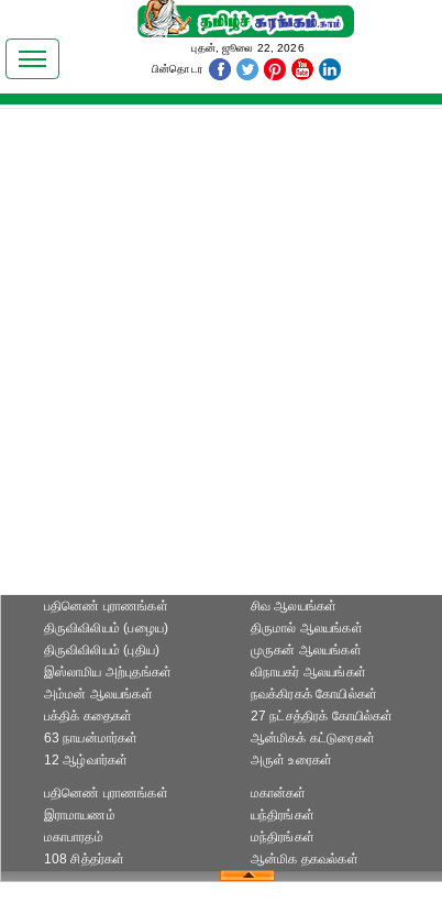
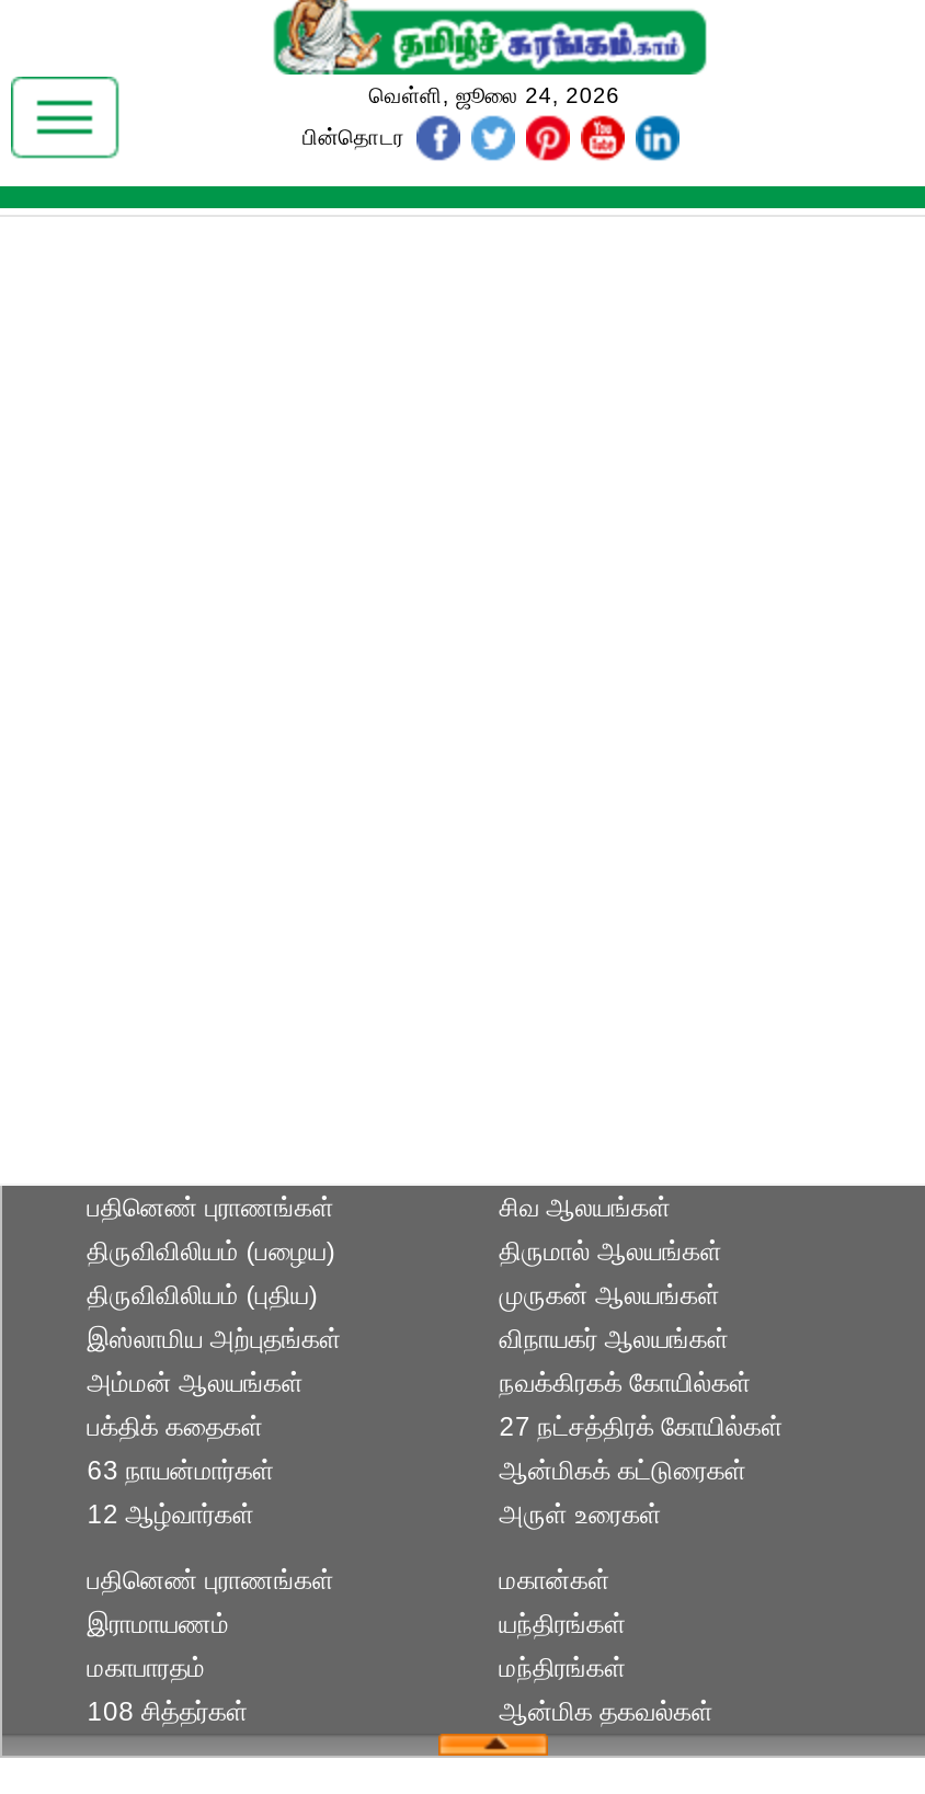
[188,42,304,54] புதன், ஜூலை 22, 2026 -> [362,83,620,107] வெள்ளி, ஜூலை 24, 2026

